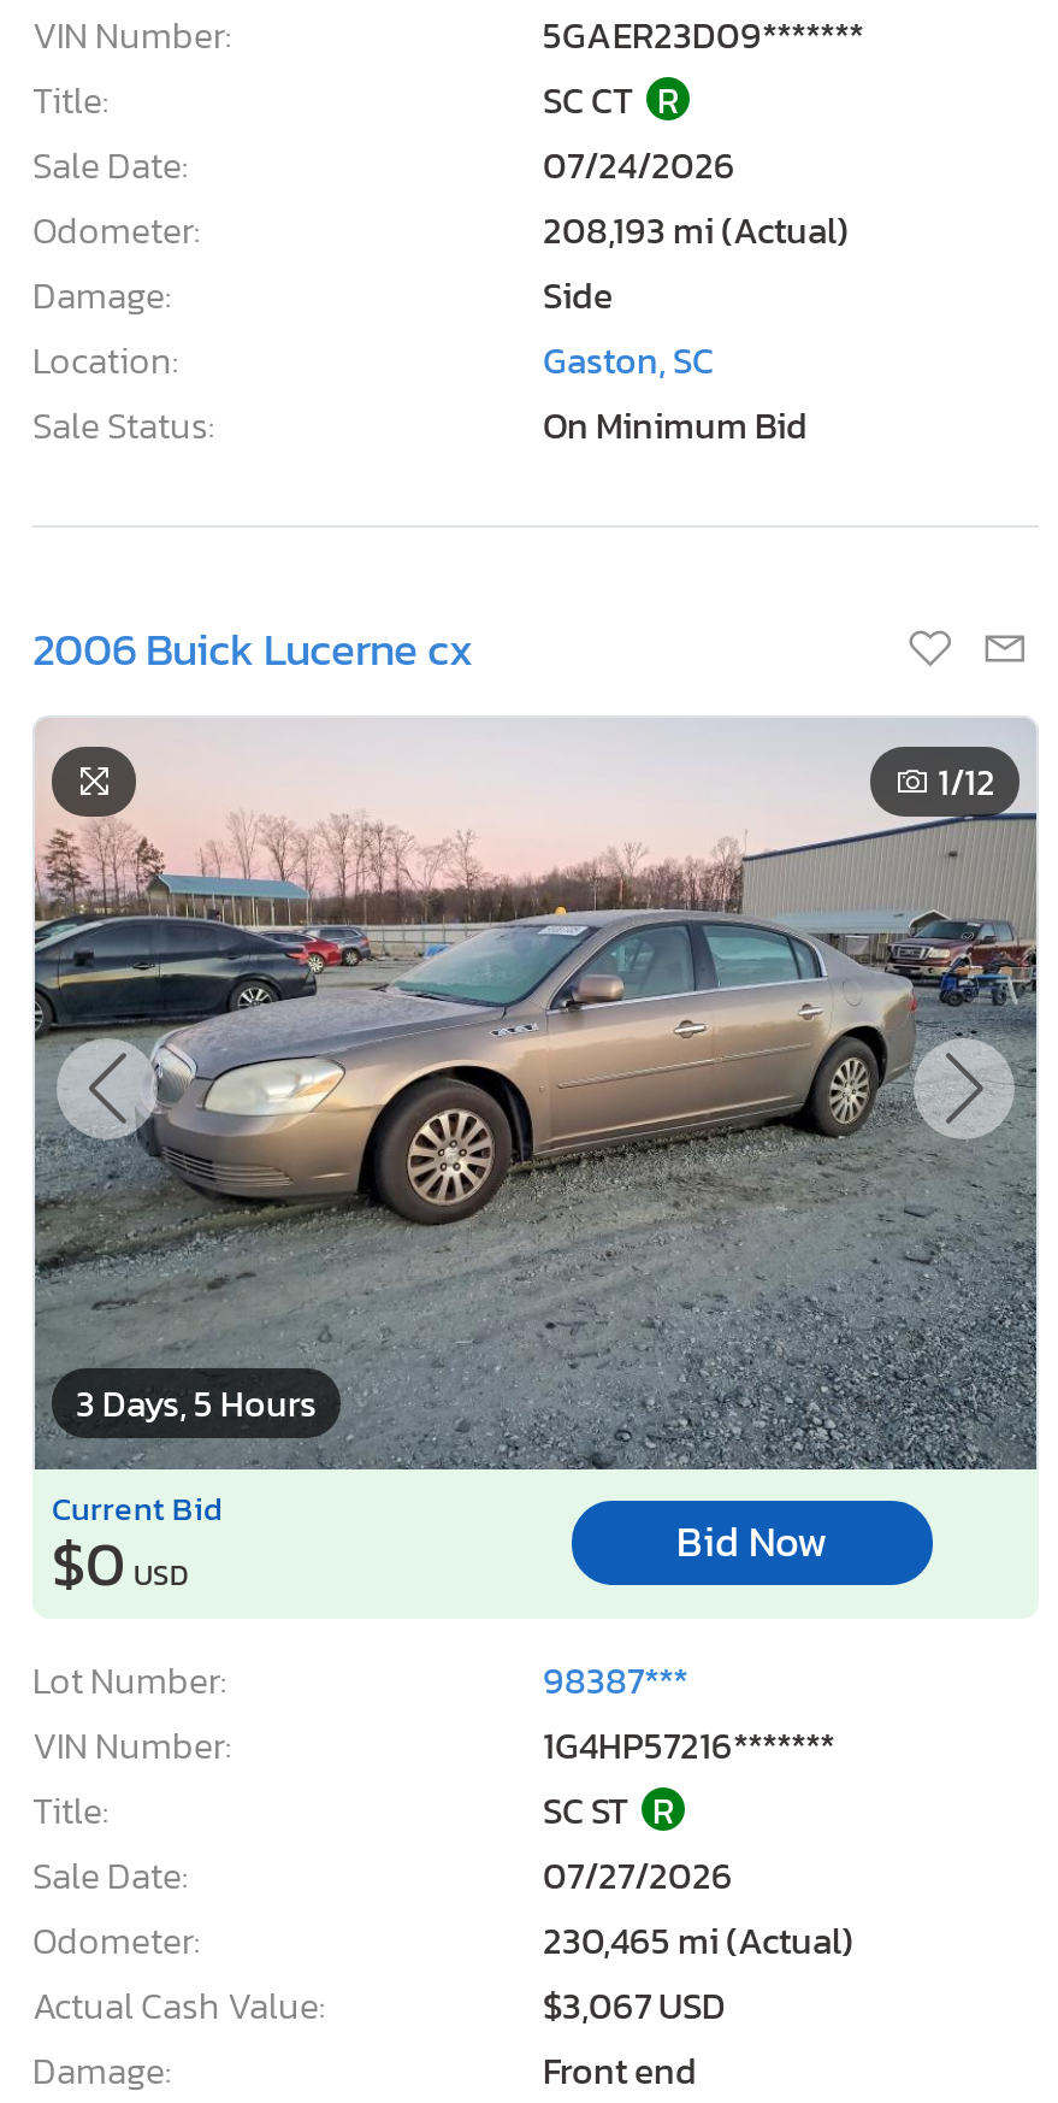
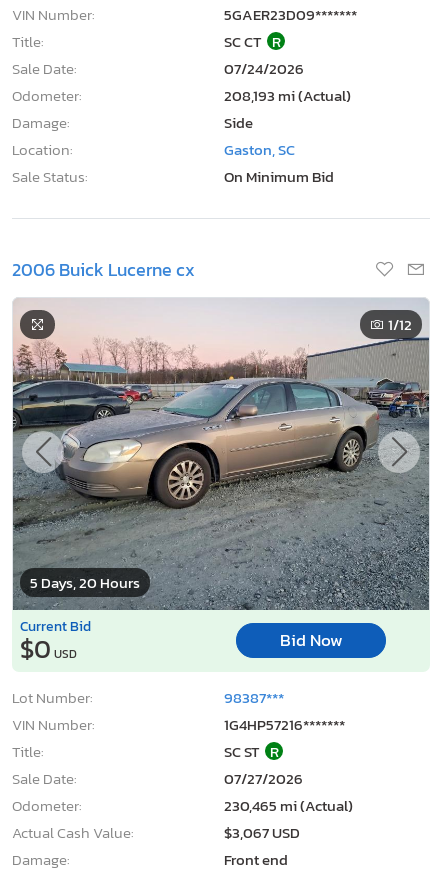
[76,1375,317,1430] 3 Days, 5 Hours -> [30,571,140,594] 5 Days, 20 Hours

